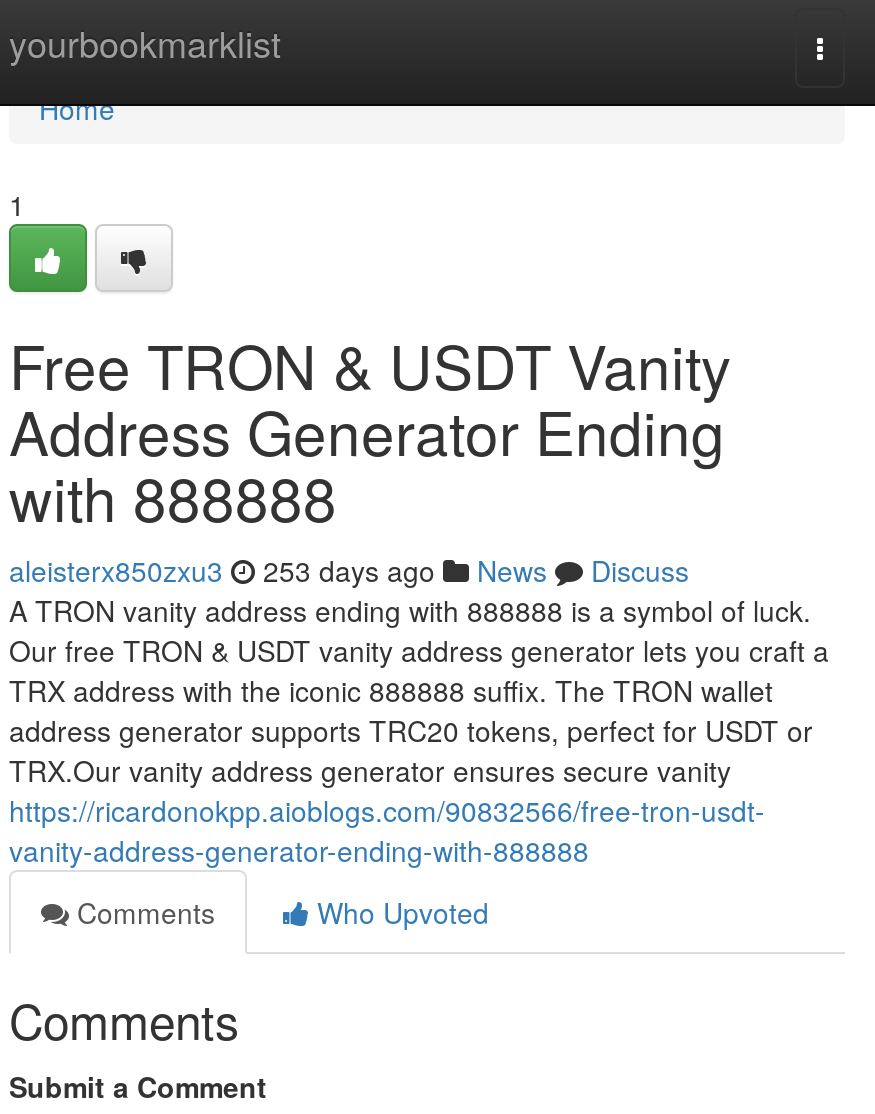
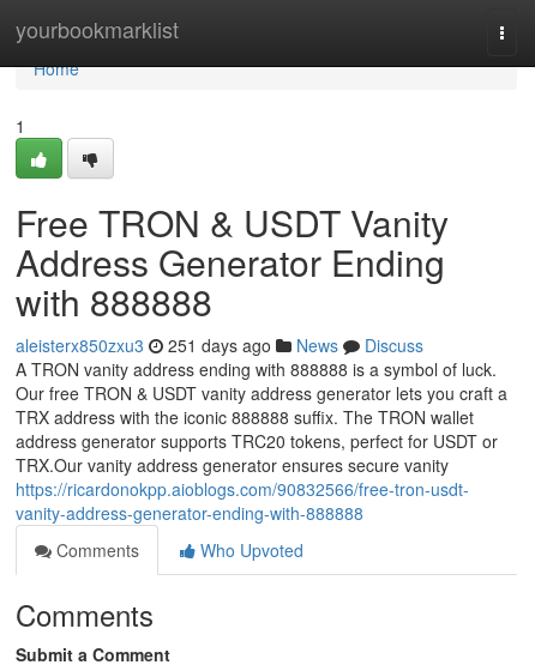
[9,550,689,590] aleisterx850zxu3 253 days ago News Discuss -> [16,333,423,357] aleisterx850zxu3 251 days ago News Discuss

